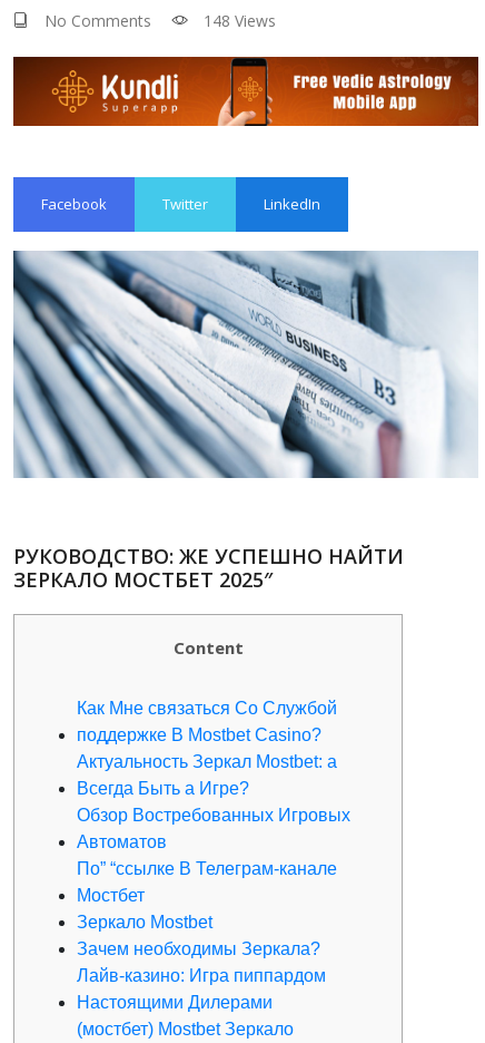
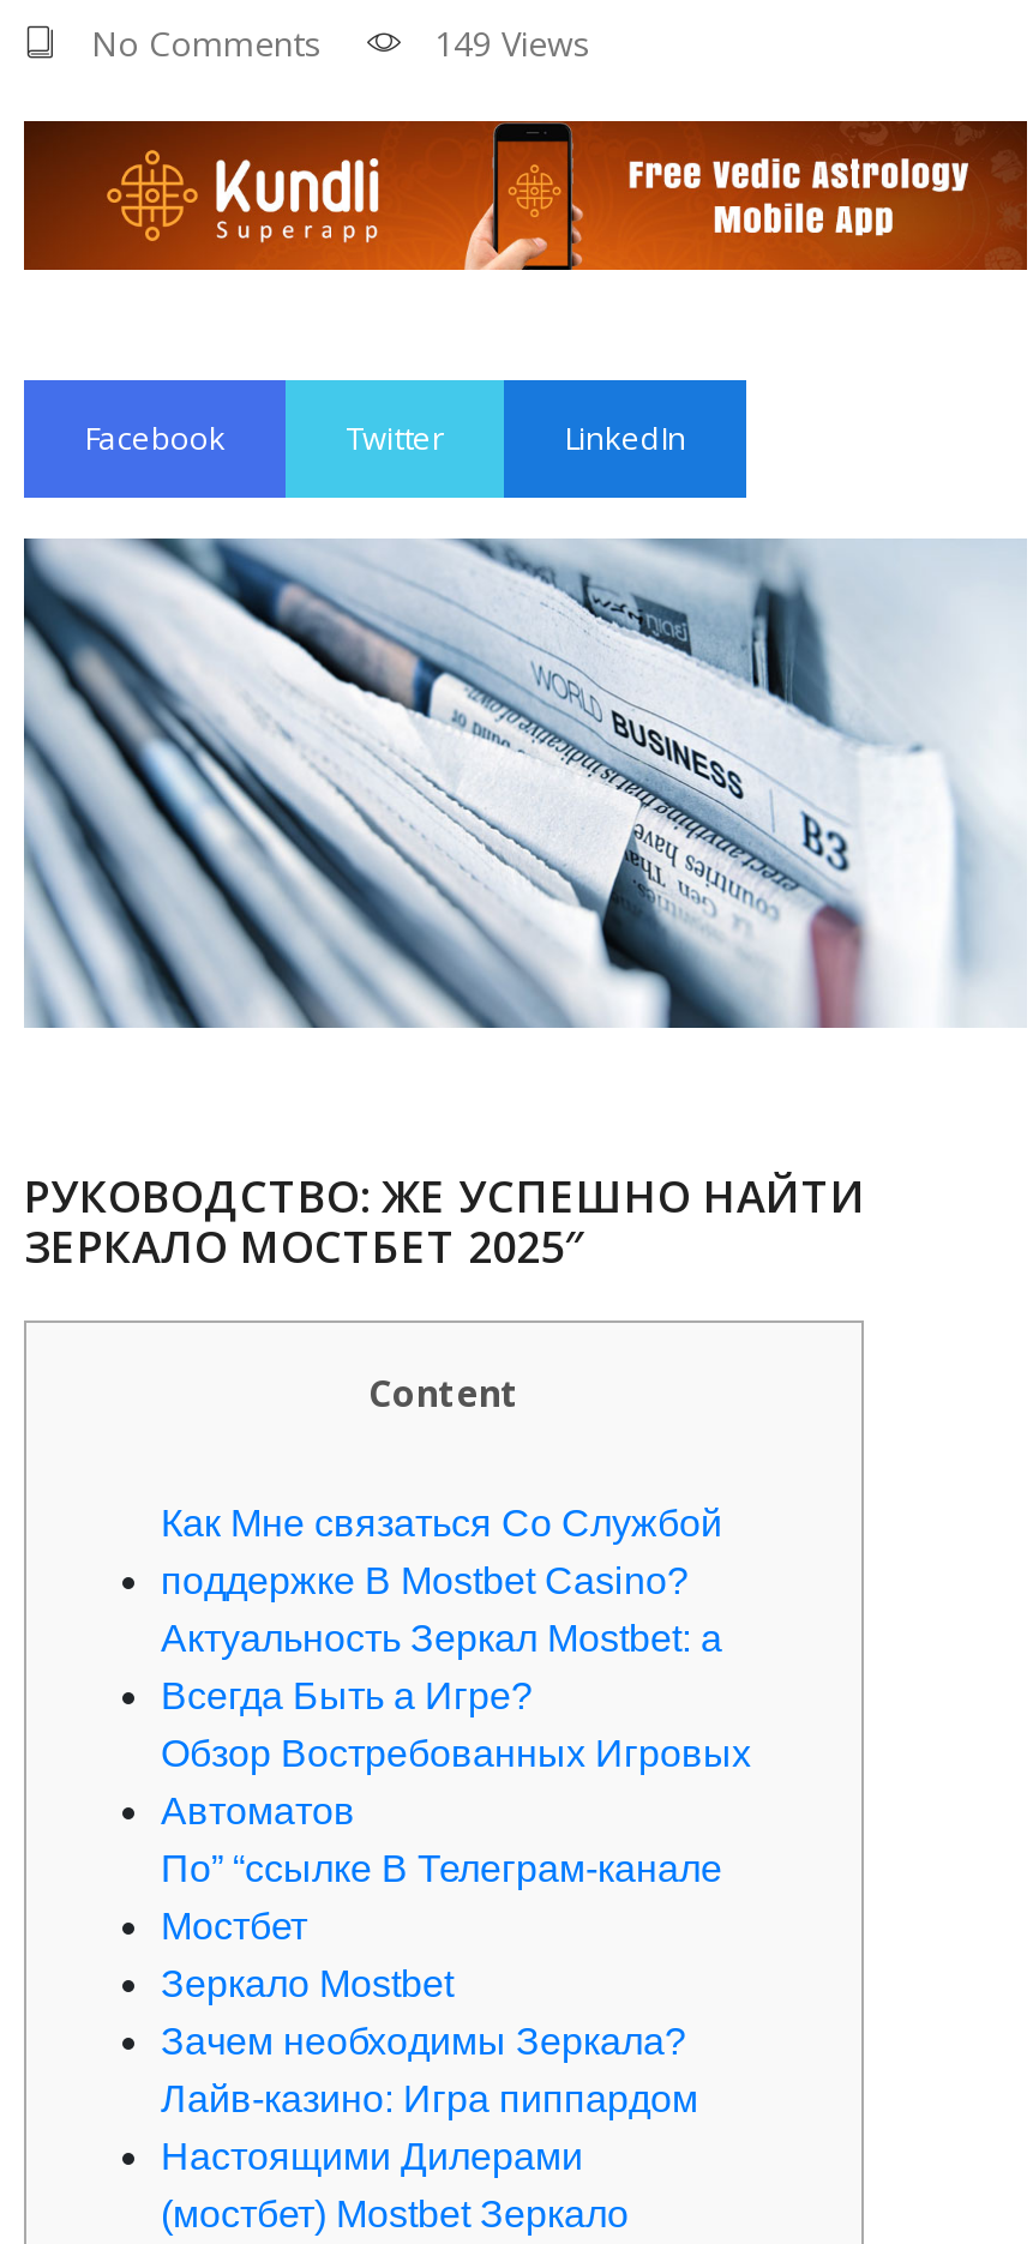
[199,10,276,31] 148 Views -> [425,20,590,66] 149 Views

